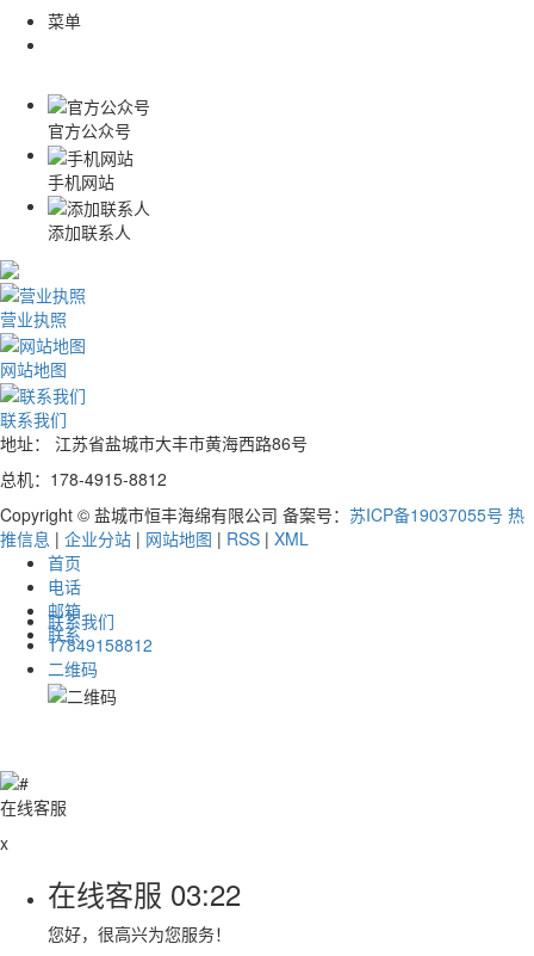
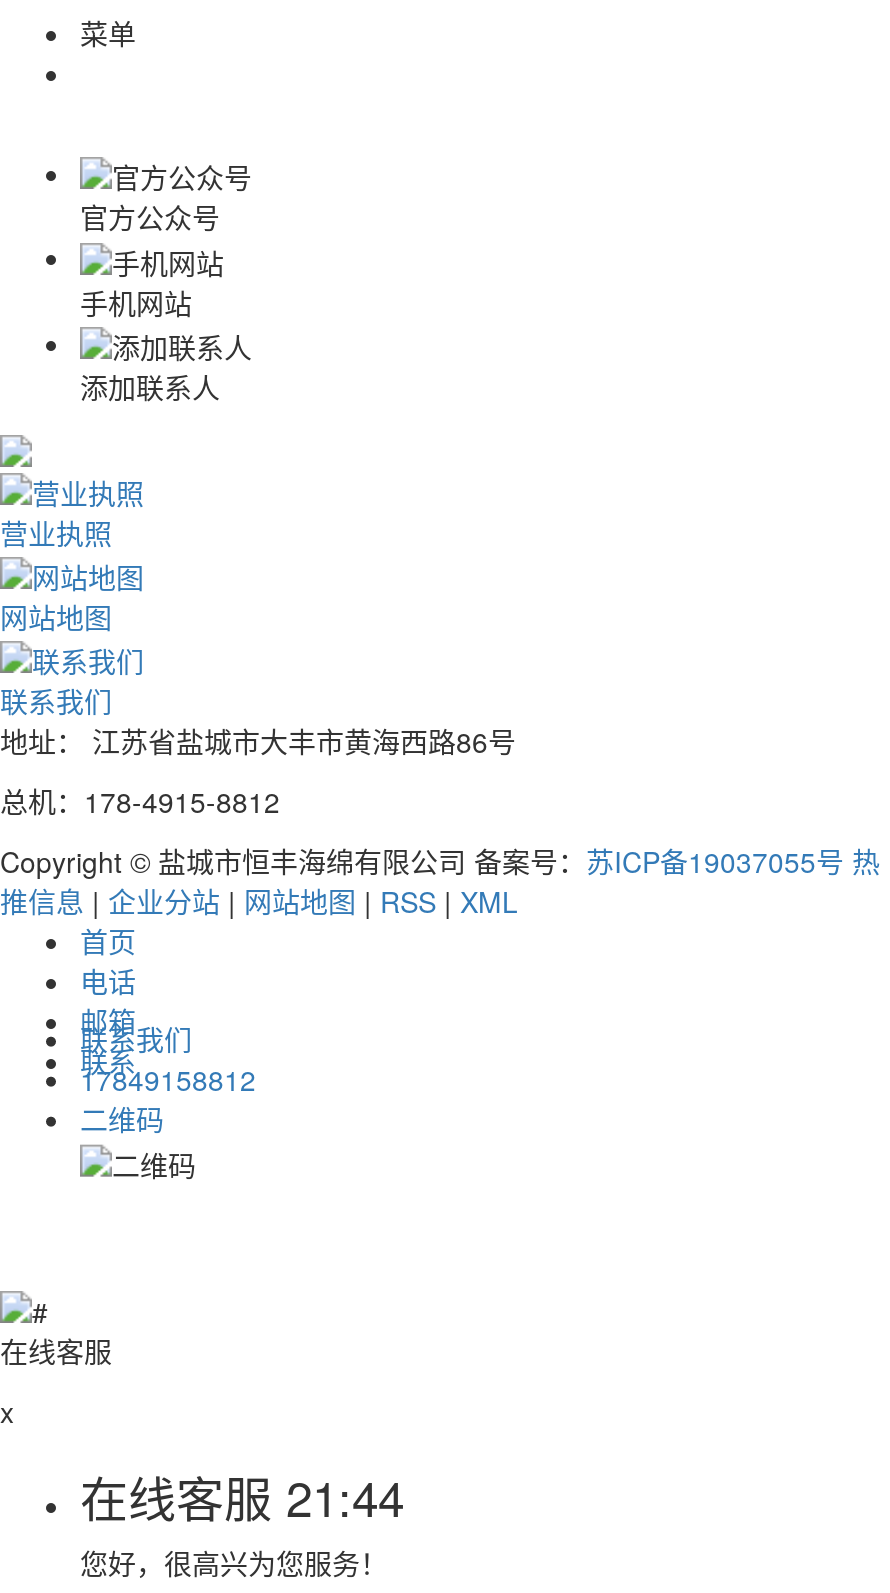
[48,872,241,914] 在线客服03:22 -> [80,1461,404,1531] 在线客服21:44

